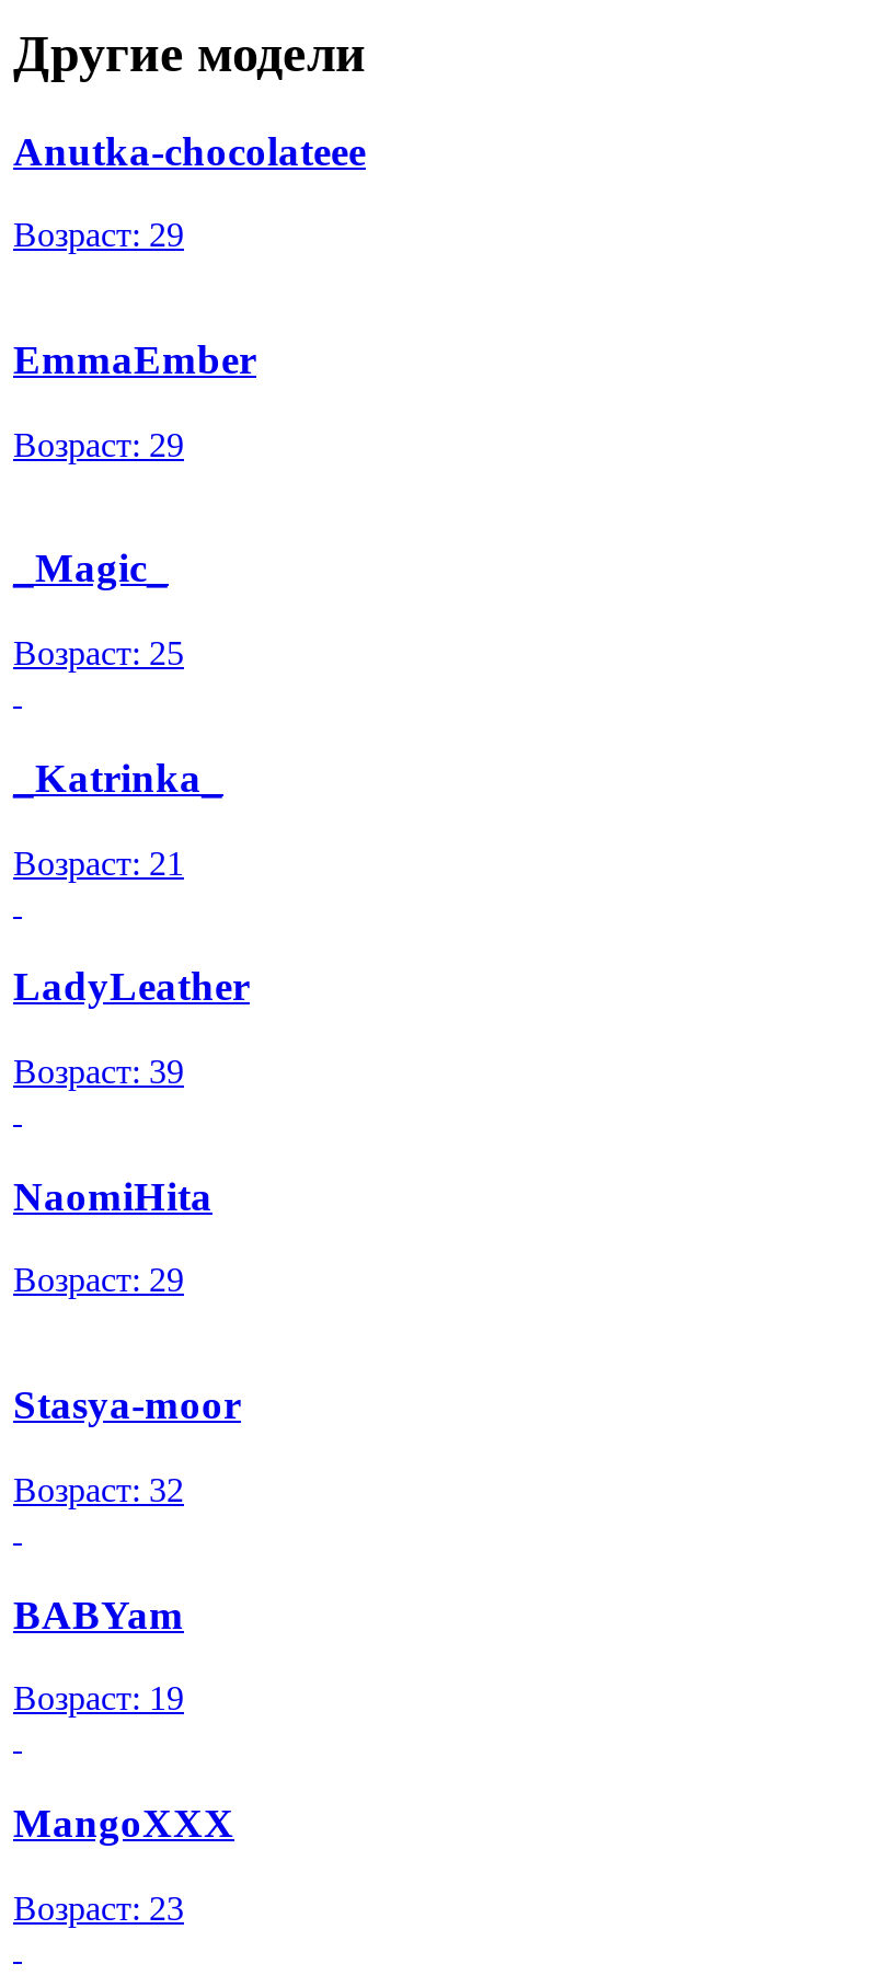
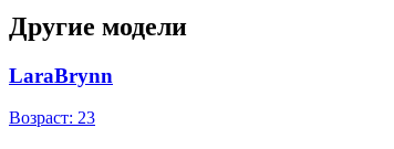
[13,127,366,1846] Anutka-chocolateee | Возраст: 29 | EmmaEmber | Возраст: 29 | _Magic_ | Возраст: 25 | _Katrinka_ | Возраст: 21 | LadyLeather | Возраст: 39 | NaomiHita | Возраст: 29 | Stasya-moor | Возраст: 32 | BABYam | Возраст: 19 | MangoXXX -> [9,63,113,87] LaraBrynn

